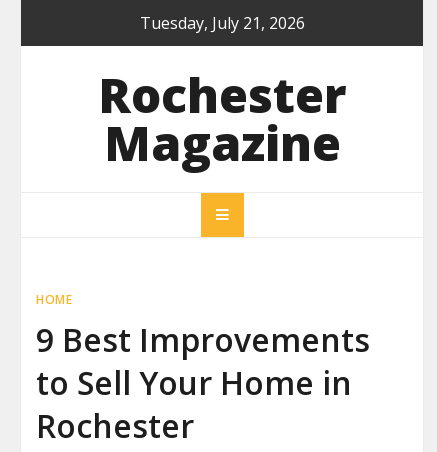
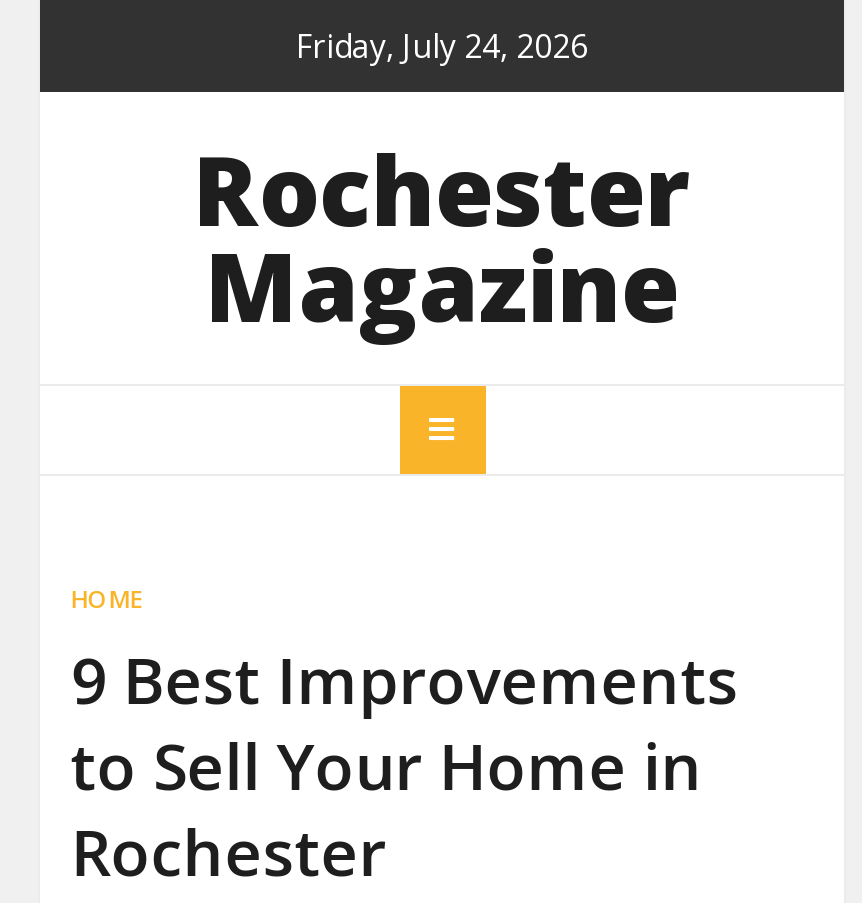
[139,12,304,34] Tuesday, July 21, 2026 -> [296,24,588,68] Friday, July 24, 2026

